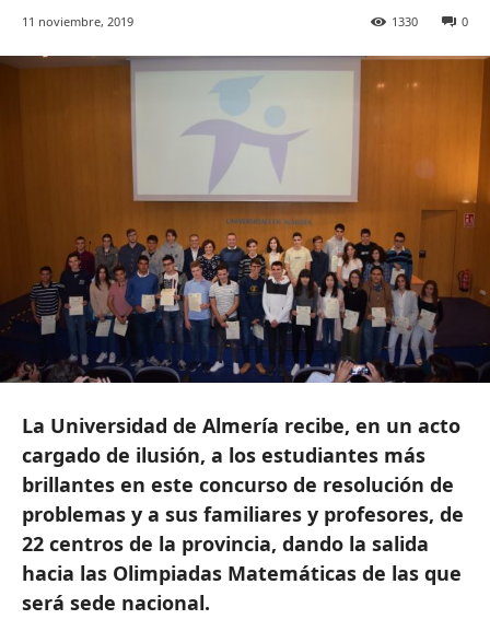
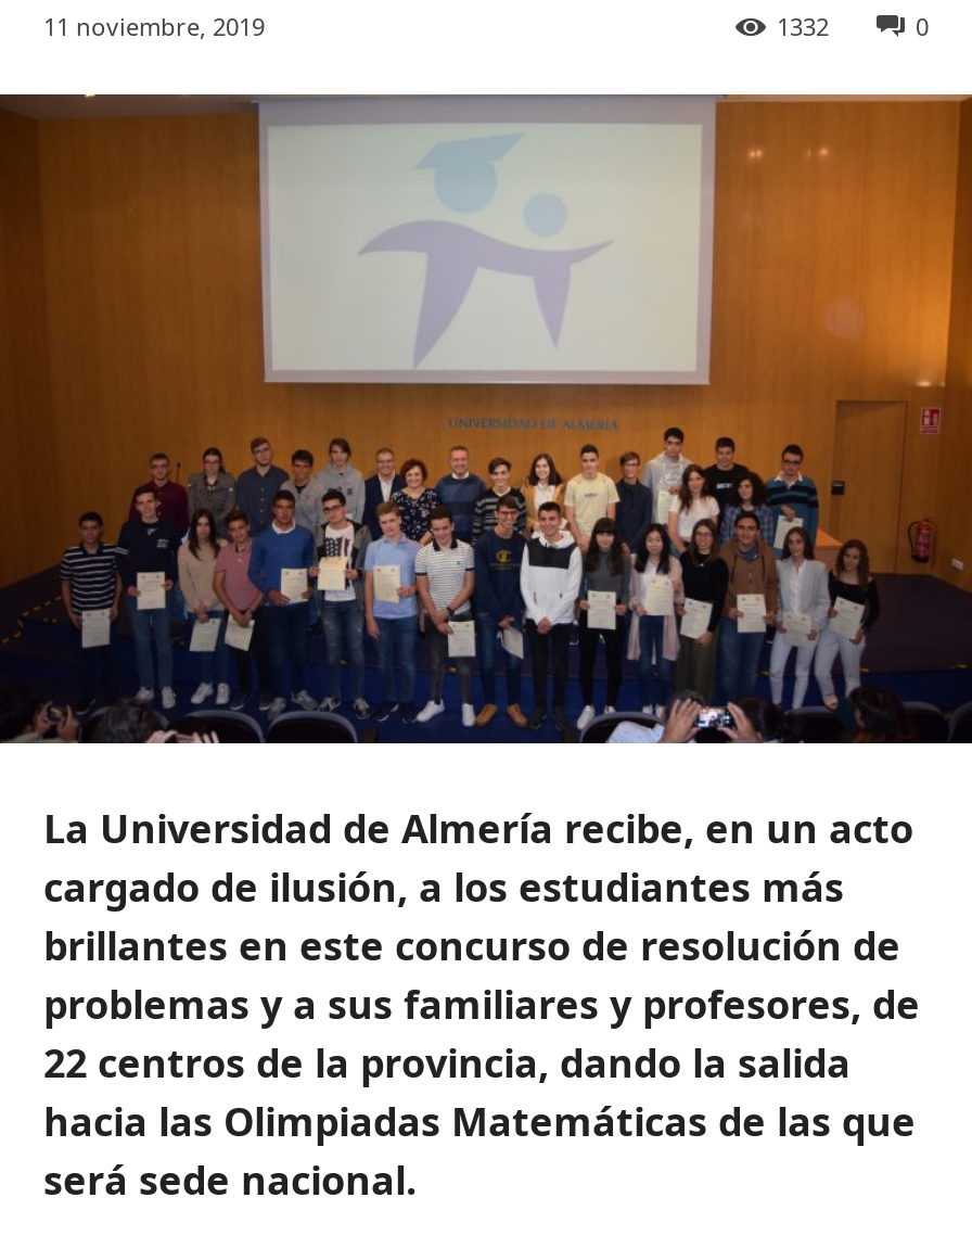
[392,13,418,30] 1330 -> [777,10,829,43] 1332

